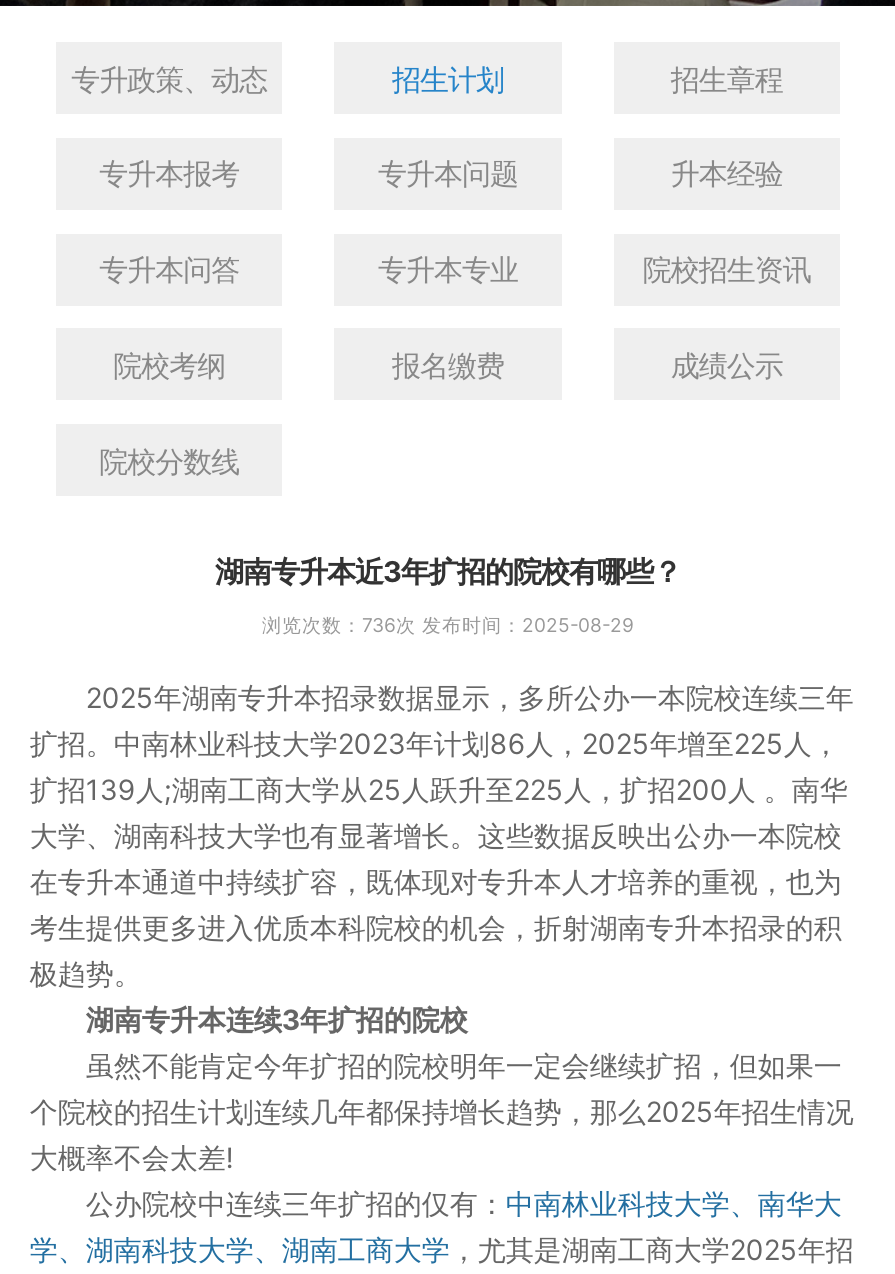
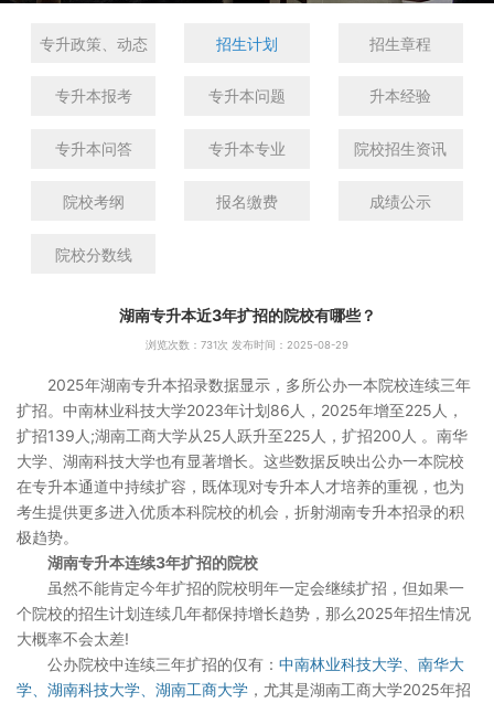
[262,614,634,636] 浏览次数：736次 发布时间：2025-08-29 -> [146,339,348,351] 浏览次数：731次 发布时间：2025-08-29

